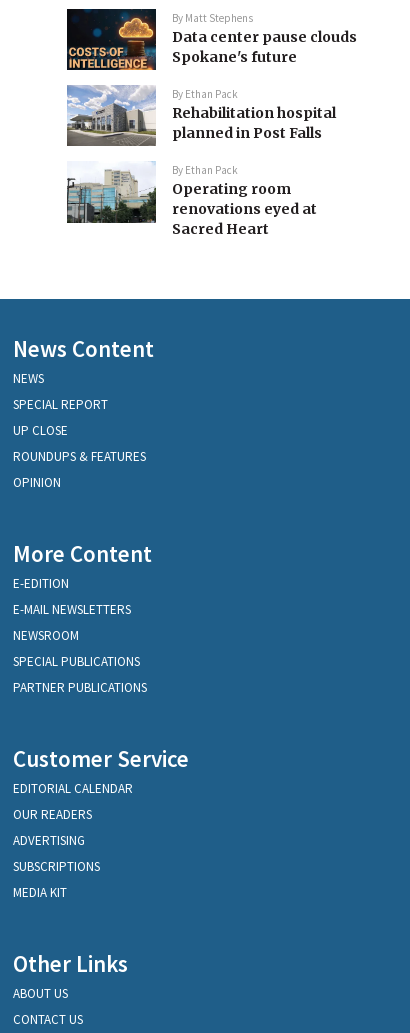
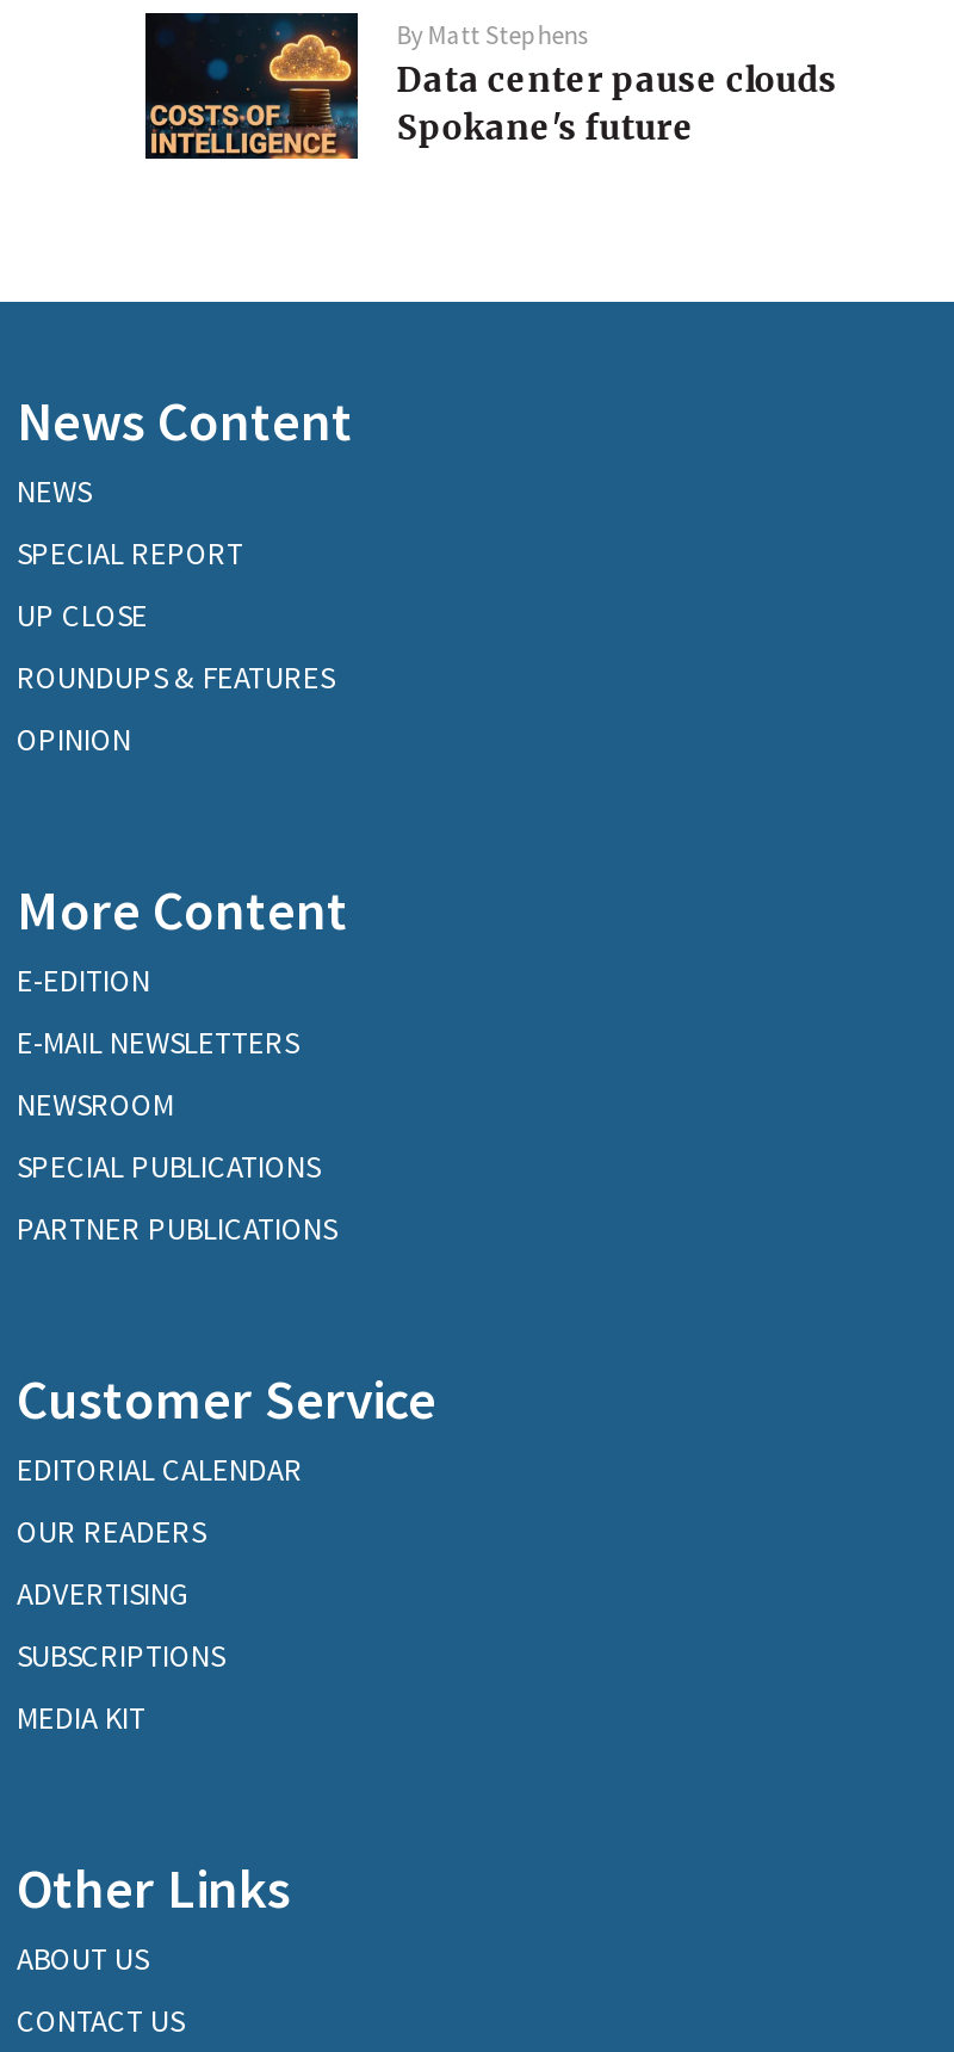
[66,84,336,238] [image] | By Ethan Pack | Rehabilitation hospital | planned in Post Falls | By Ethan Pack | Operating room | renovations eyed at | Sacred Heart -> none
[66,161,157,239] [image] -> none

